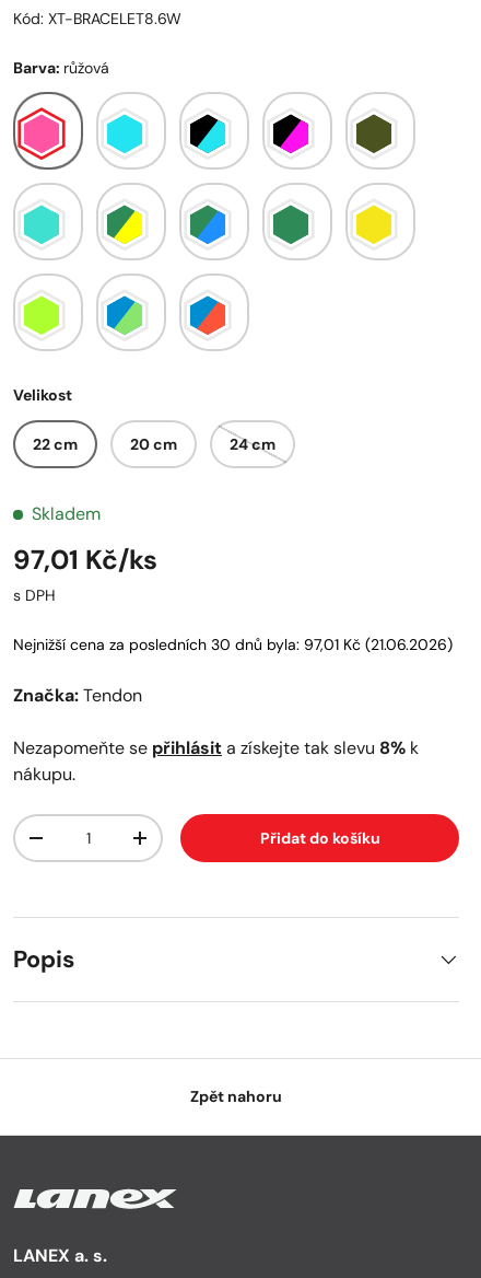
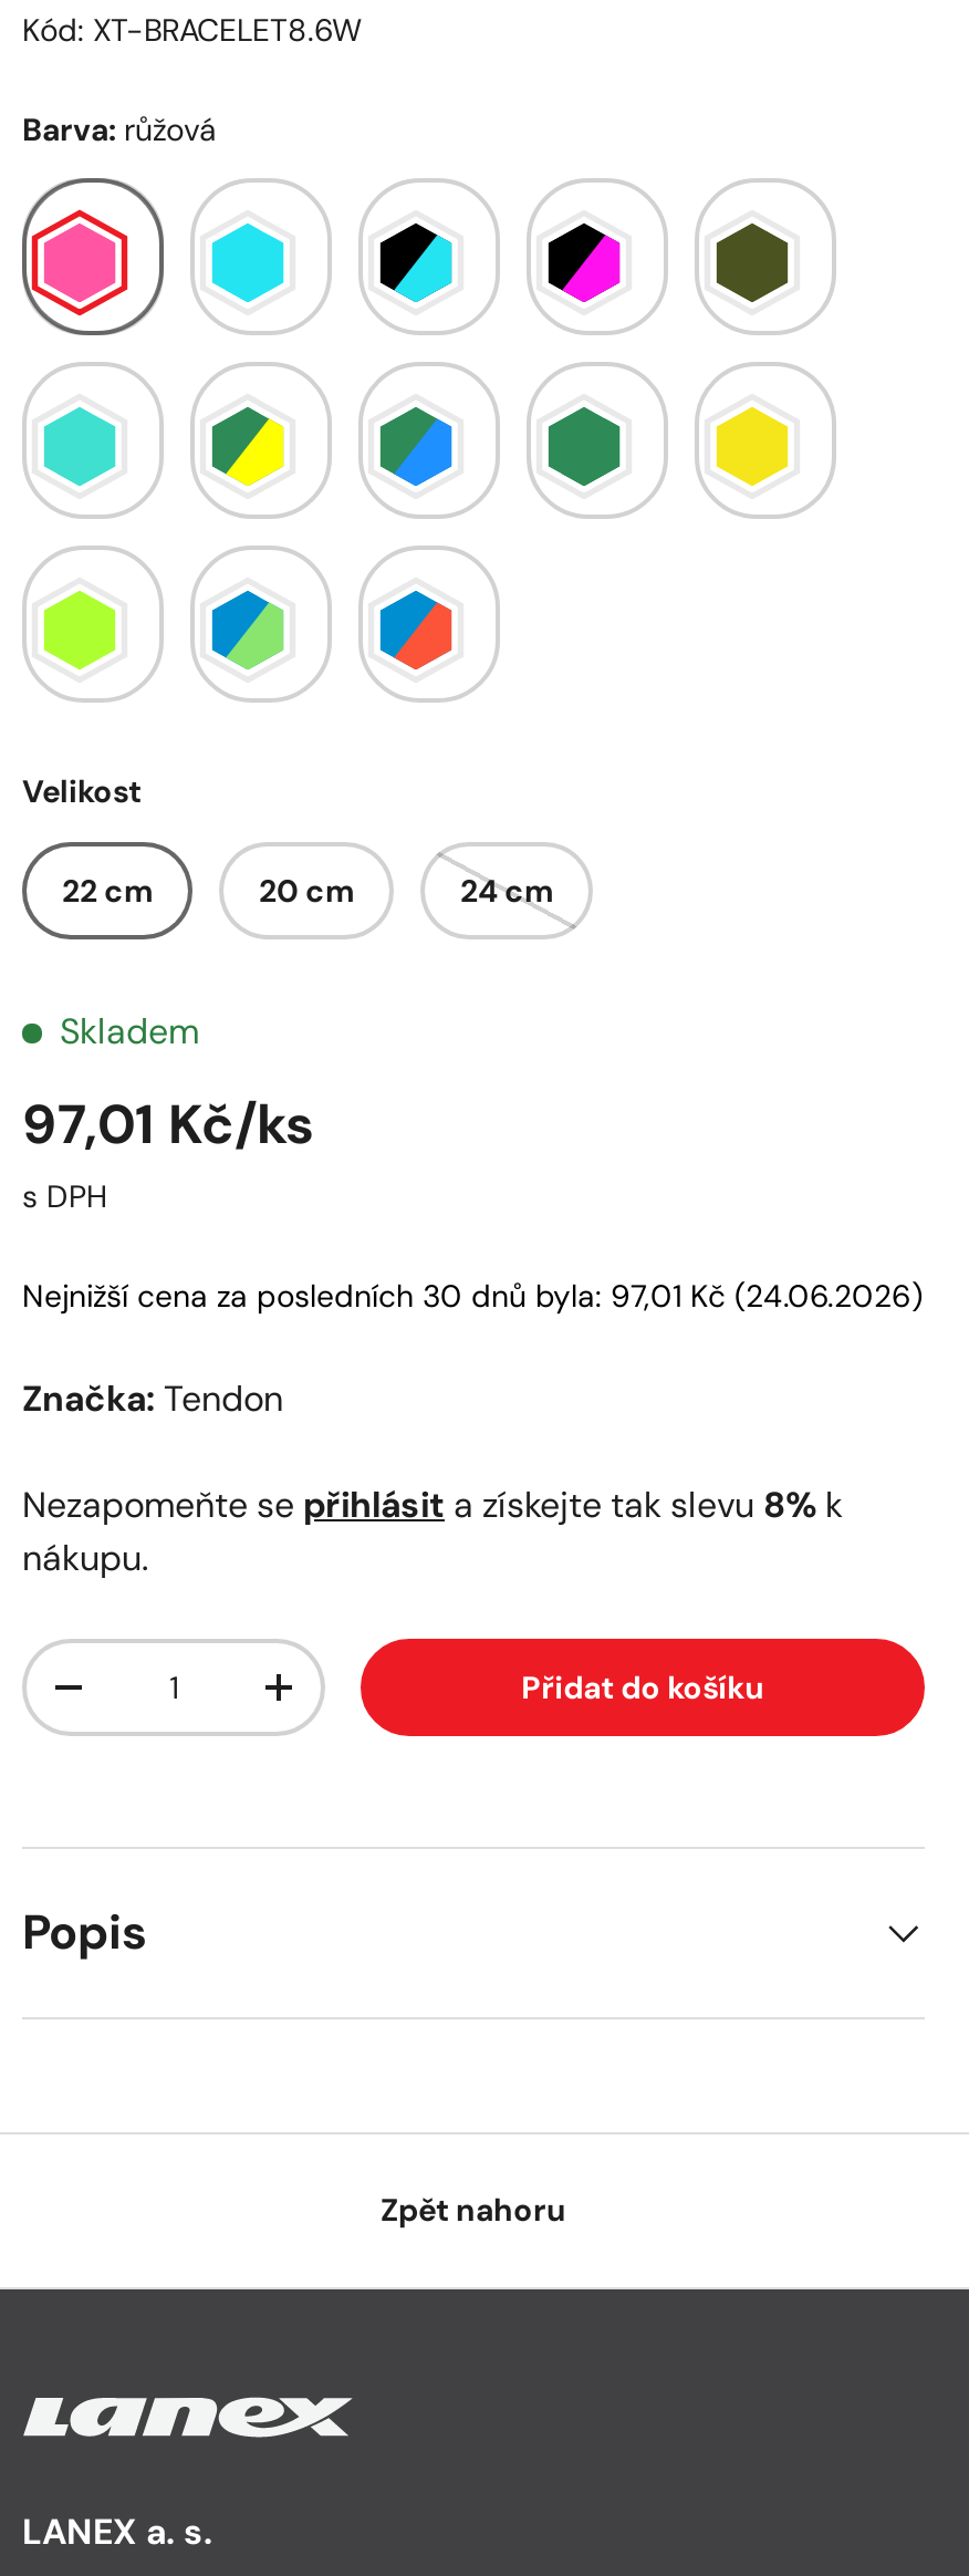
[13,634,453,654] Nejnižší cena za posledních 30 dnů byla: 97,01 Kč (21.06.2026) -> [22,1275,923,1315] Nejnižší cena za posledních 30 dnů byla: 97,01 Kč (24.06.2026)

